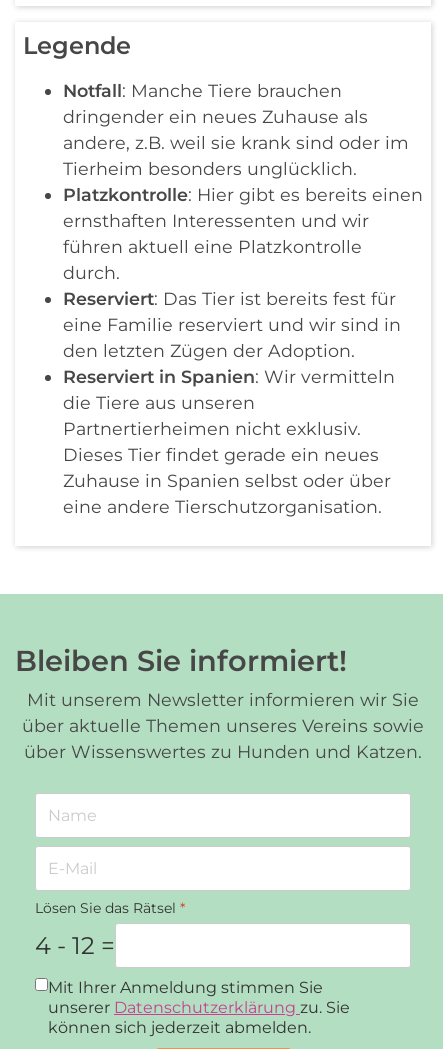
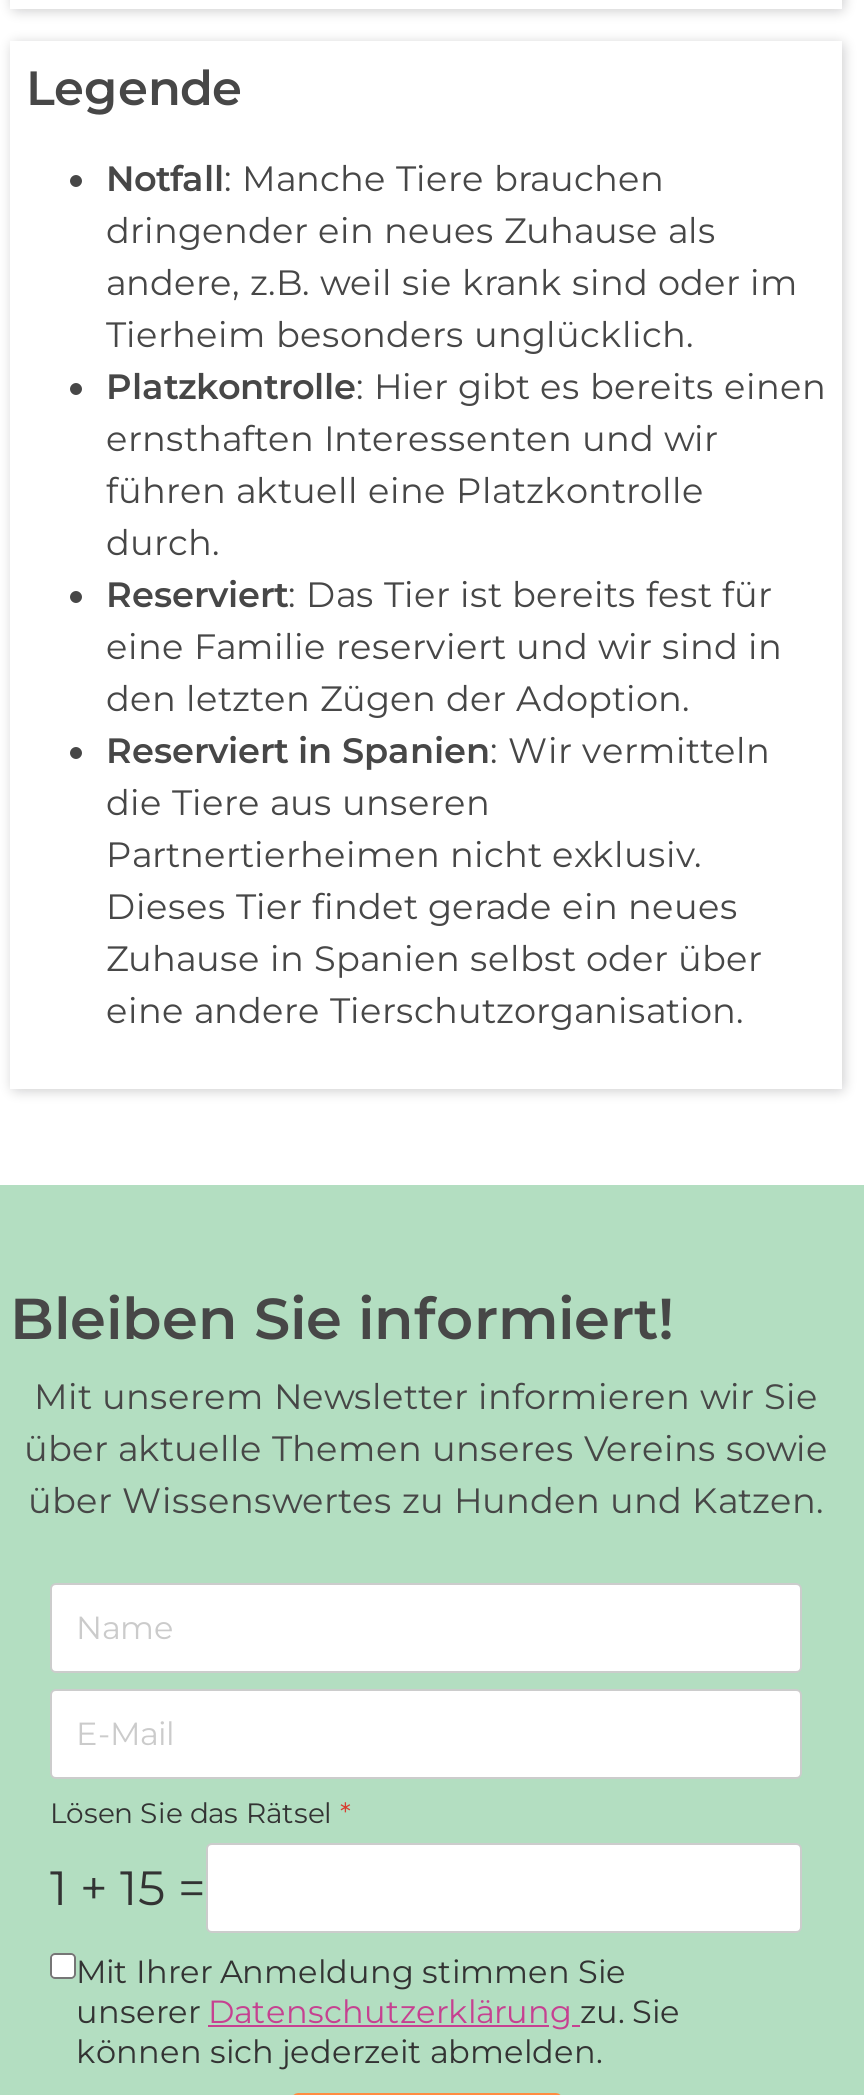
[35,931,115,960] 4 - 12 = -> [50,1859,206,1917] 1 + 15 =

